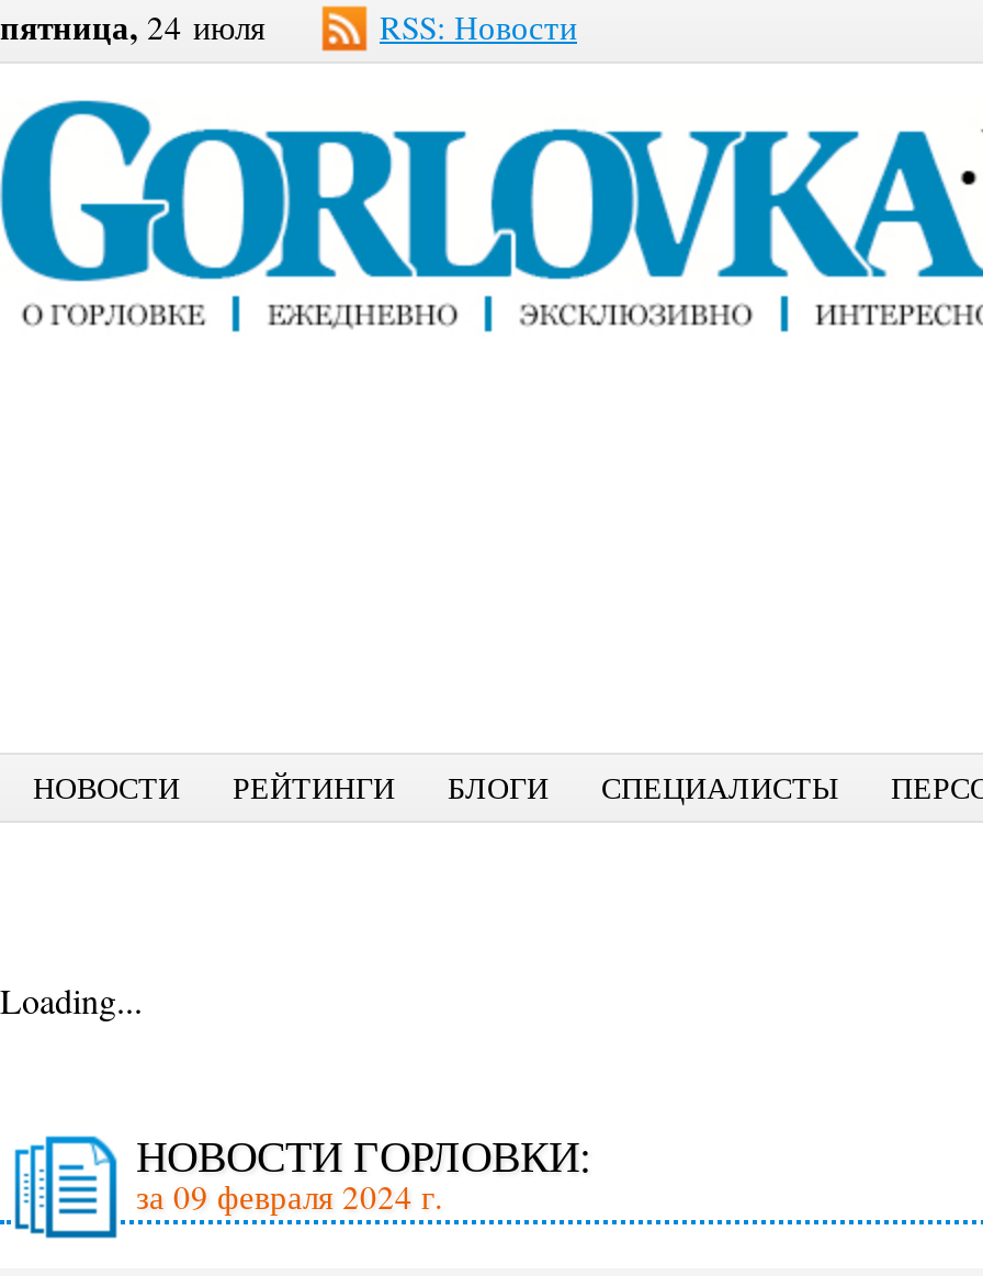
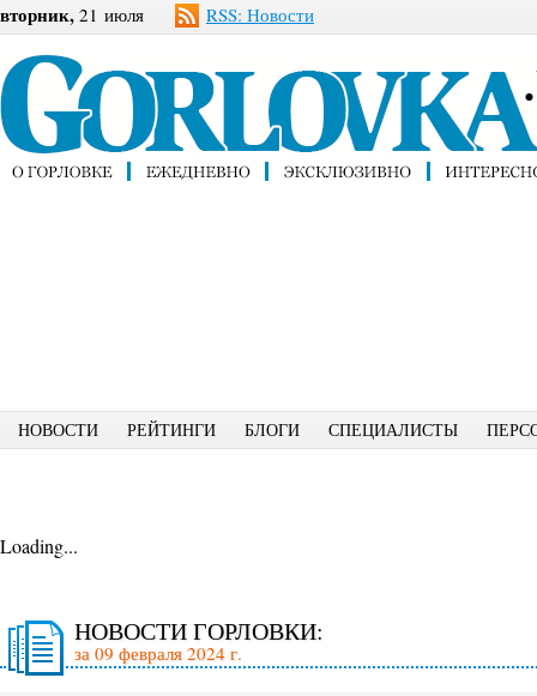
[0,2,265,50] пятница, 24 июля -> [0,1,144,28] вторник, 21 июля

